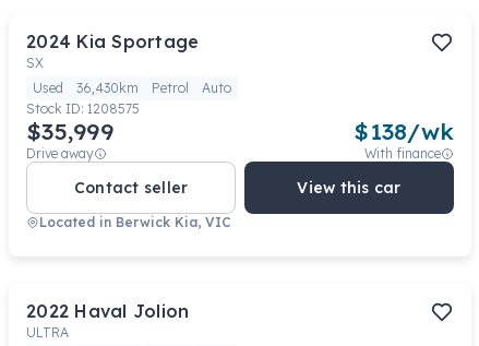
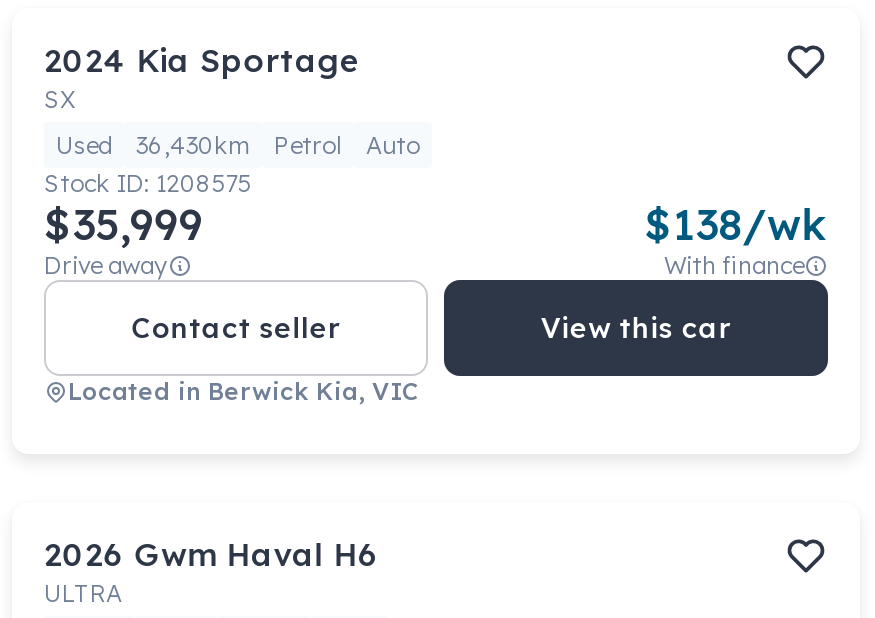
[26,300,189,322] 2022 Haval Jolion -> [44,534,379,574] 2026 Gwm Haval H6

